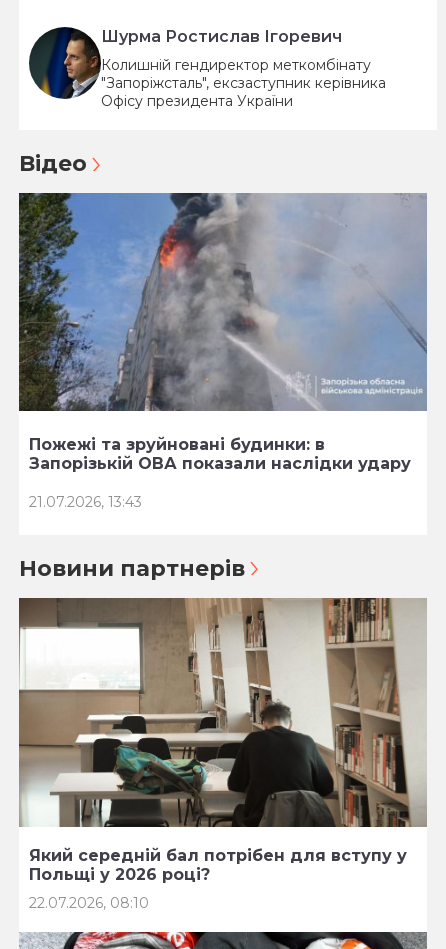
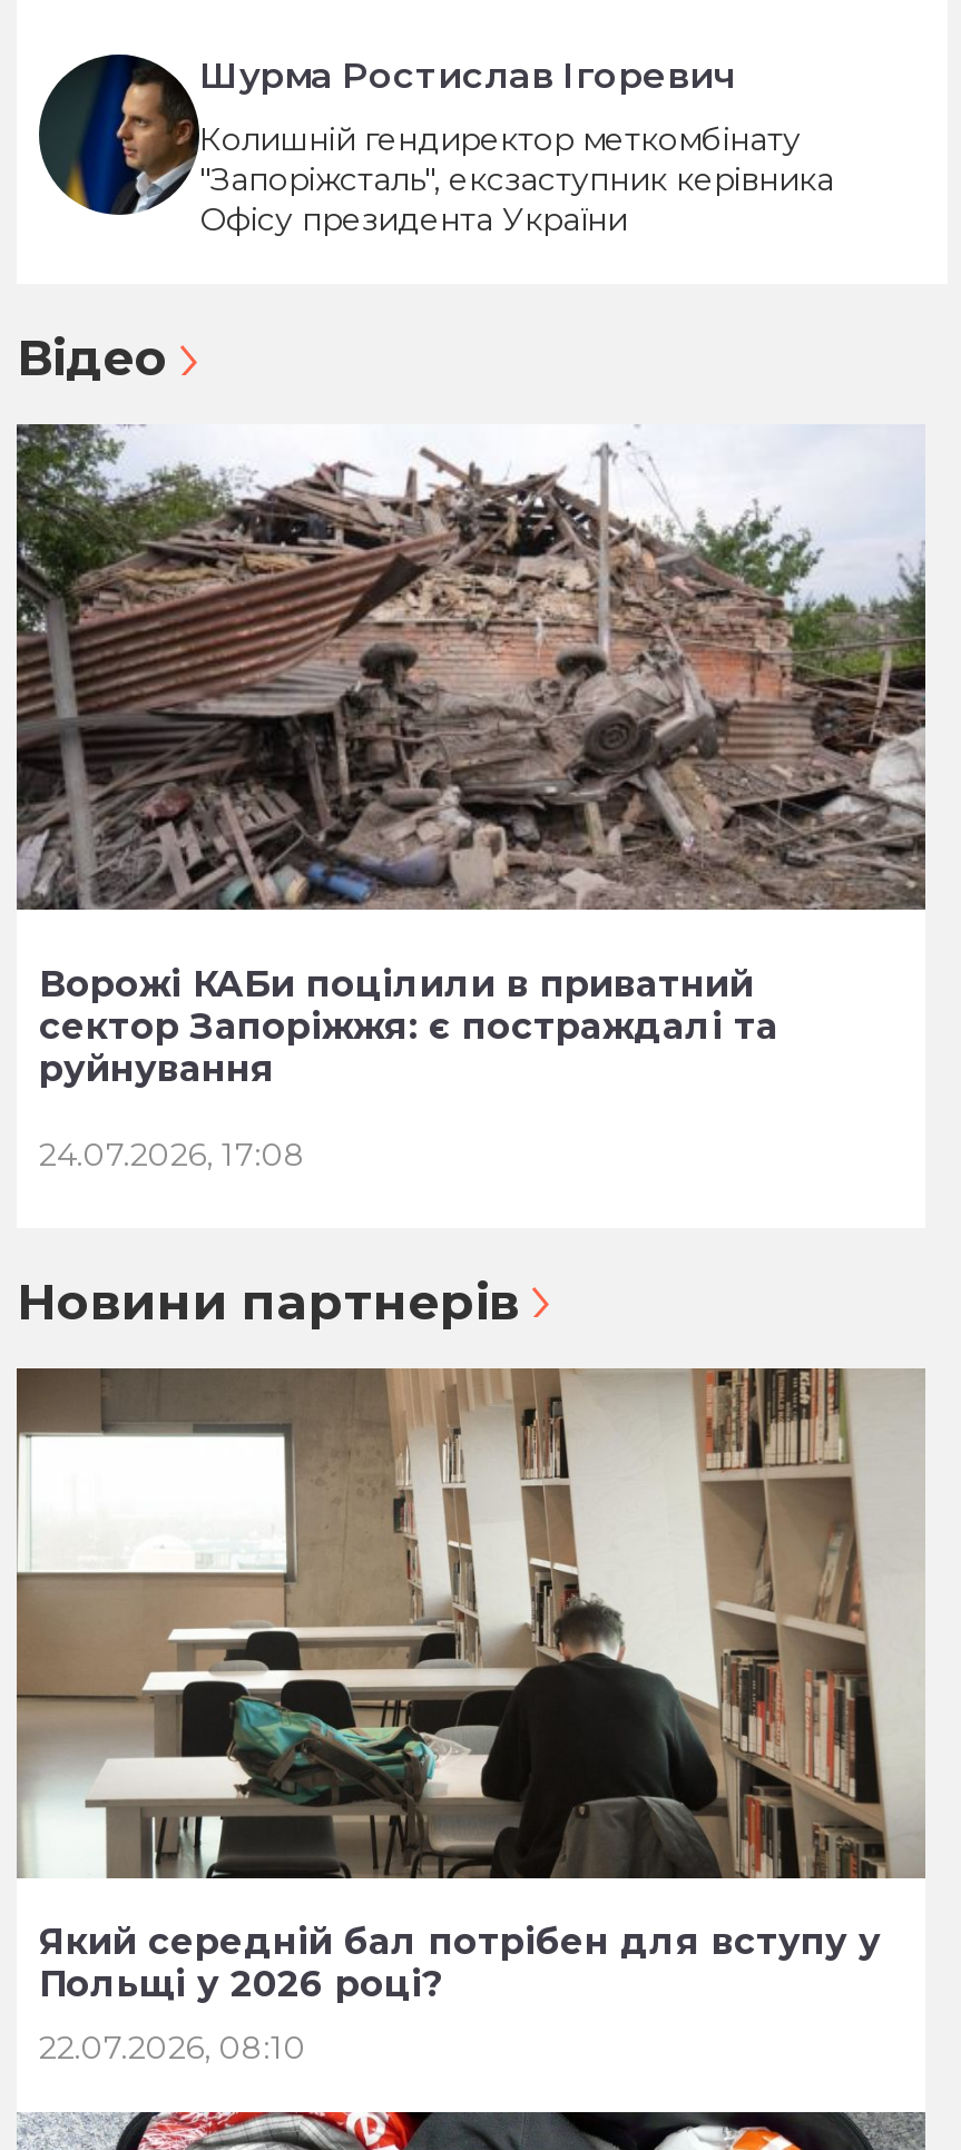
[19,192,427,473] [image] | Пожежі та зруйновані будинки: в | Запорізькій ОВА показали наслідки удару -> [17,424,928,1089] [image] | Ворожі КАБи поцілили в приватний | сектор Запоріжжя: є постраждалі та | руйнування
[29,493,142,511] 21.07.2026, 13:43 -> [39,1134,306,1174] 24.07.2026, 17:08

